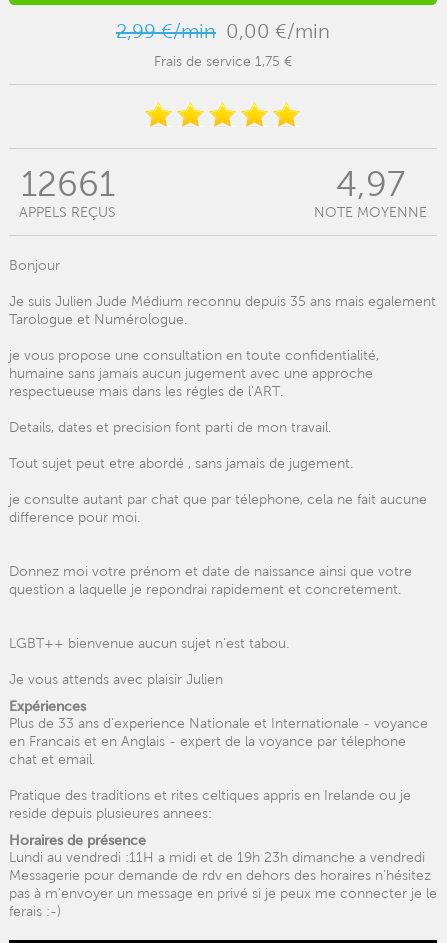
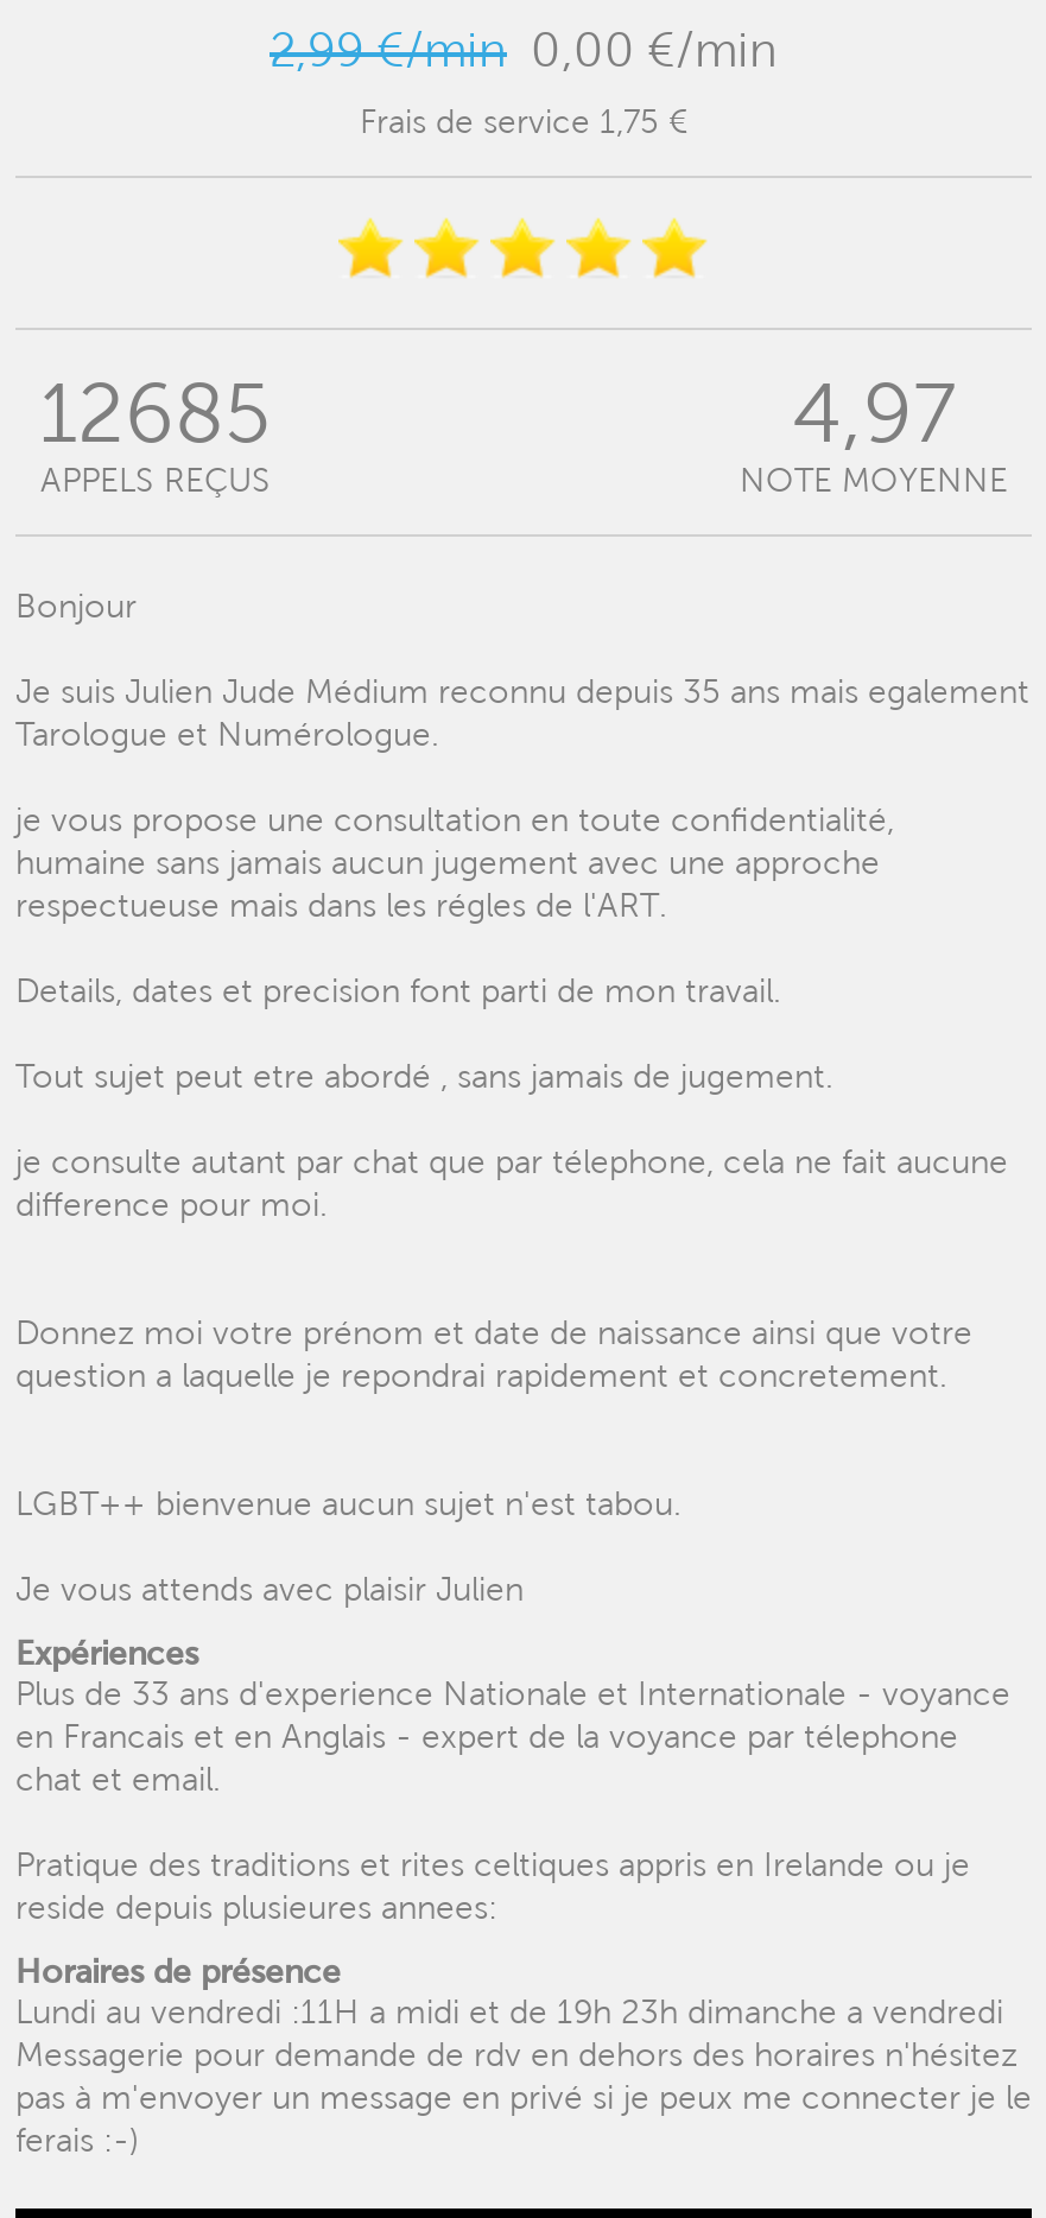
[20,164,114,203] 12661 -> [39,366,272,458] 12685

